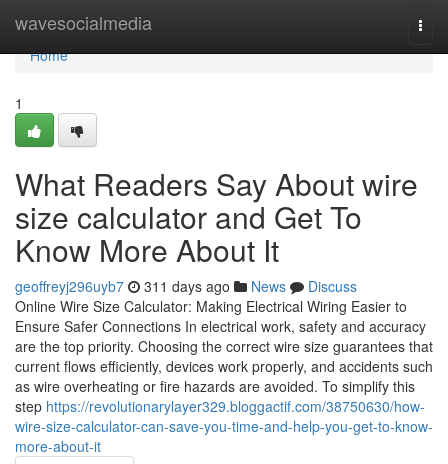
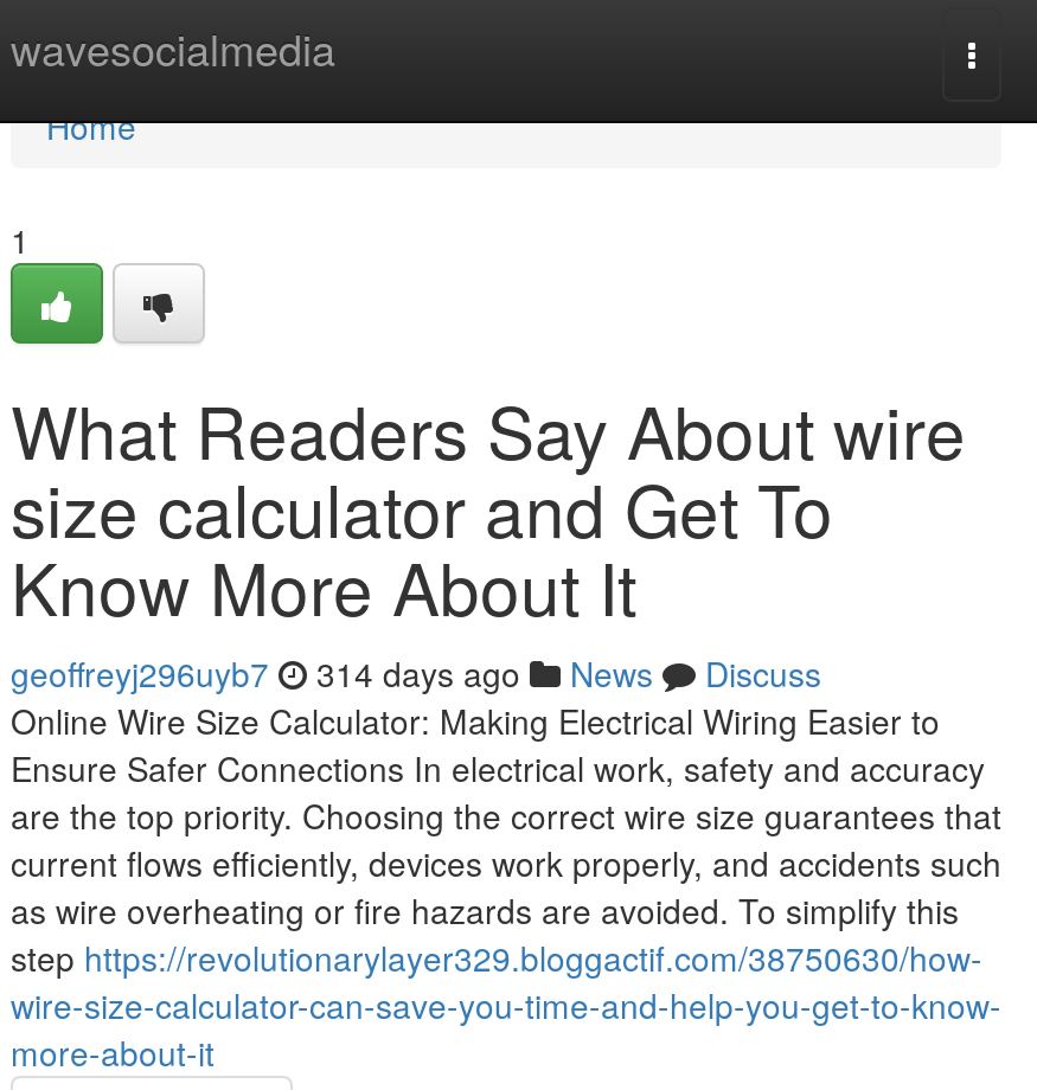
[15,276,357,296] geoffreyj296uyb7 311 days ago News Discuss -> [11,649,821,697] geoffreyj296uyb7 314 days ago News Discuss

